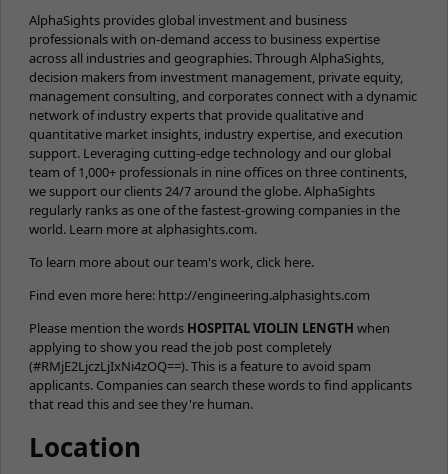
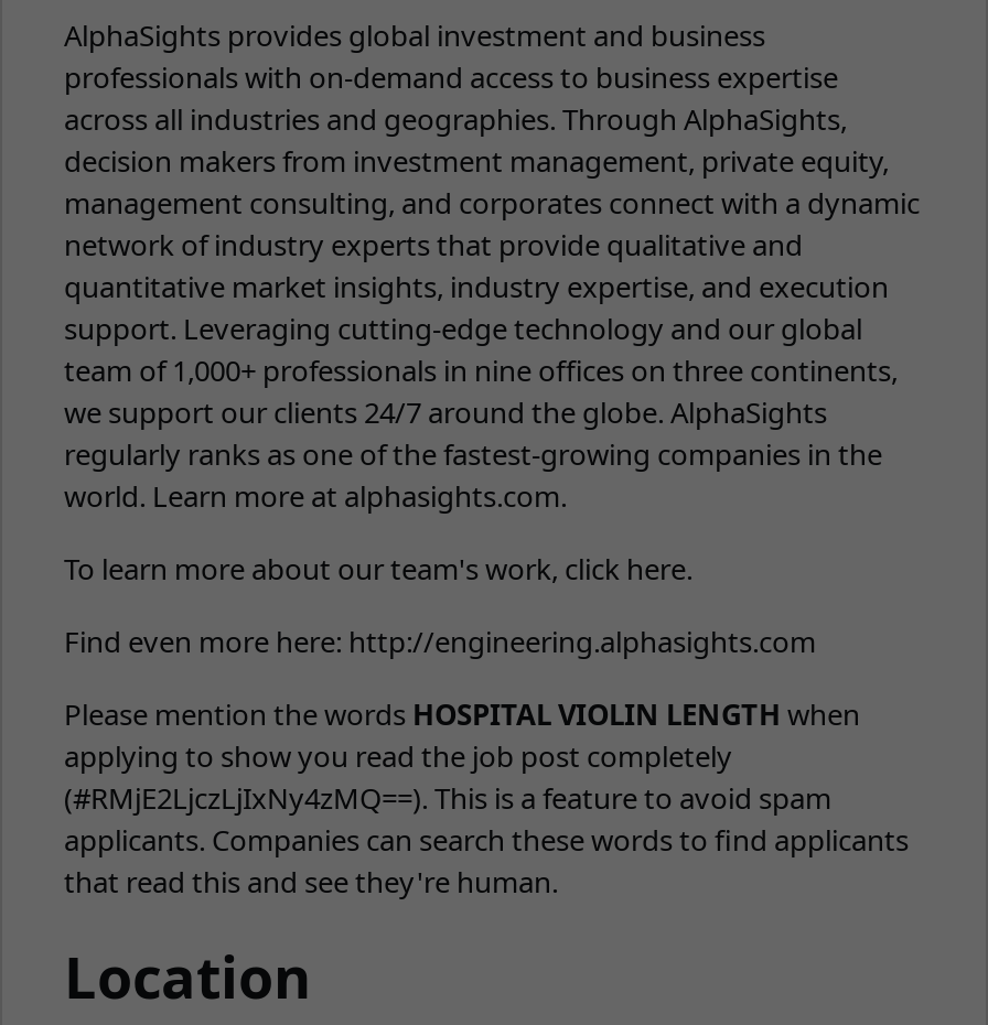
[29,356,371,374] (#RMjE2LjczLjIxNi4zOQ==). This is a feature to avoid spam -> [64,777,831,817] (#RMjE2LjczLjIxNy4zMQ==). This is a feature to avoid spam

